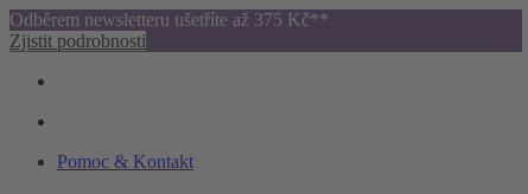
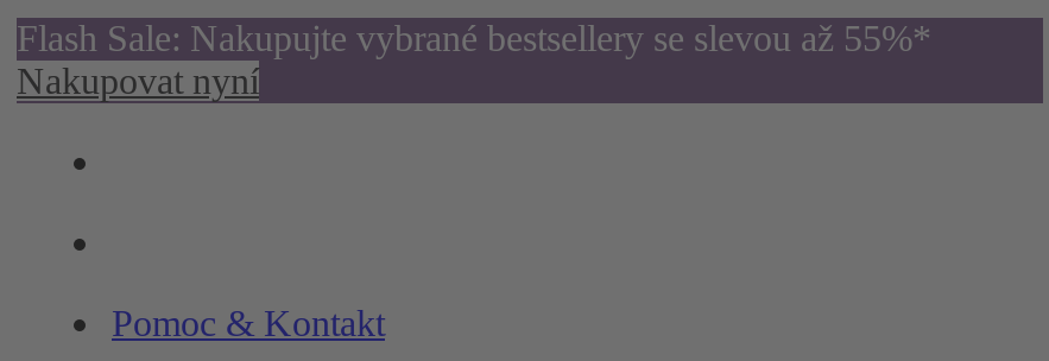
[9,9,329,51] Odběrem newsletteru ušetříte až 375 Kč** | Zjistit podrobnosti -> [17,18,931,101] Flash Sale: Nakupujte vybrané bestsellery se slevou až 55%* | Nakupovat nyní

